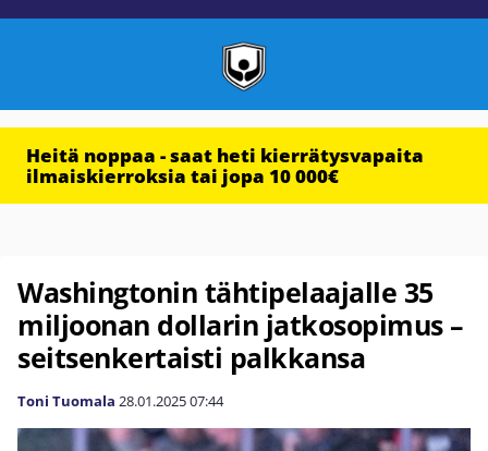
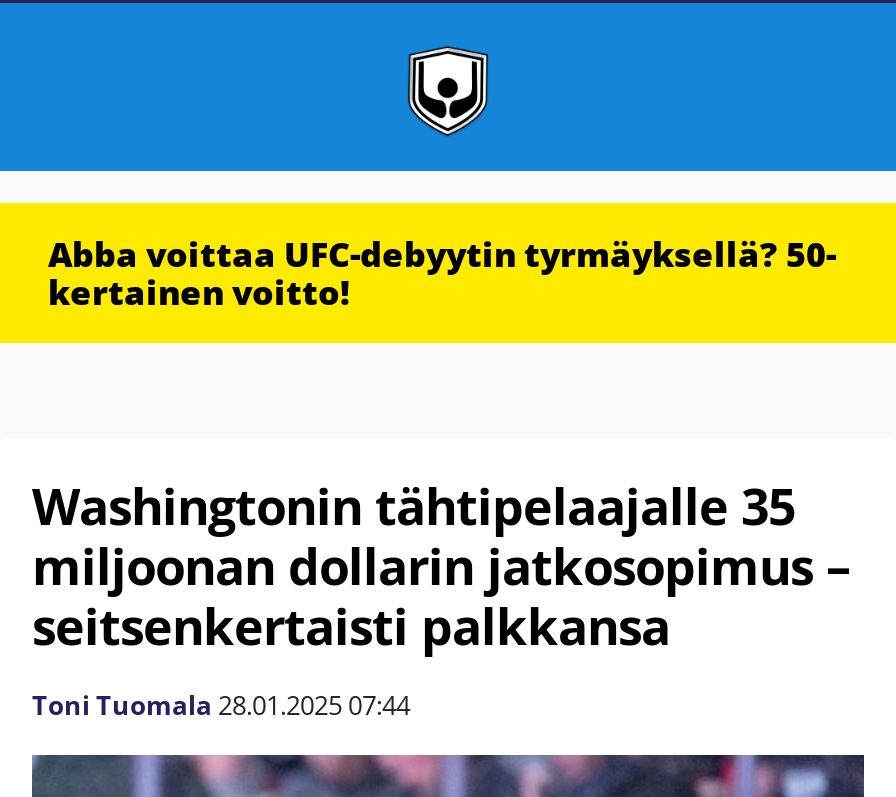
[26,143,424,188] Heitä noppaa - saat heti kierrätysvapaita | ilmaiskierroksia tai jopa 10 000€ -> [48,231,836,315] Abba voittaa UFC-debyytin tyrmäyksellä? 50- | kertainen voitto!

